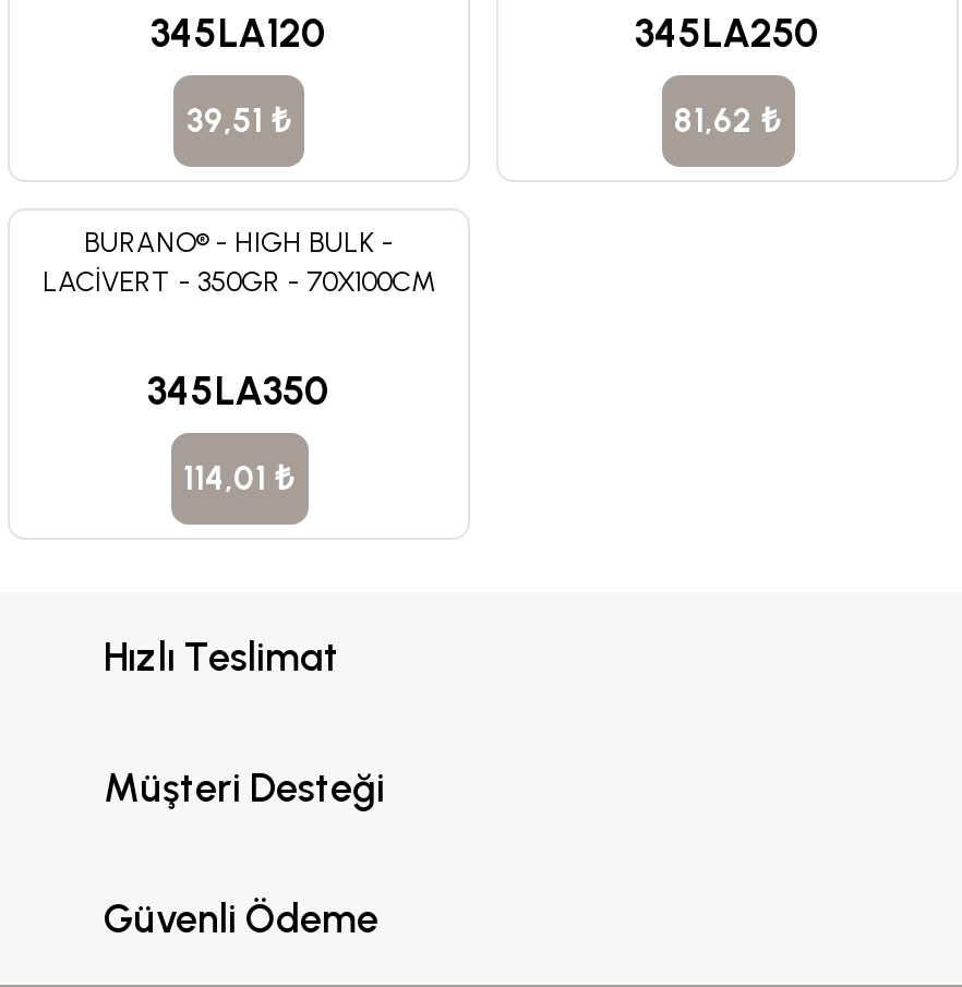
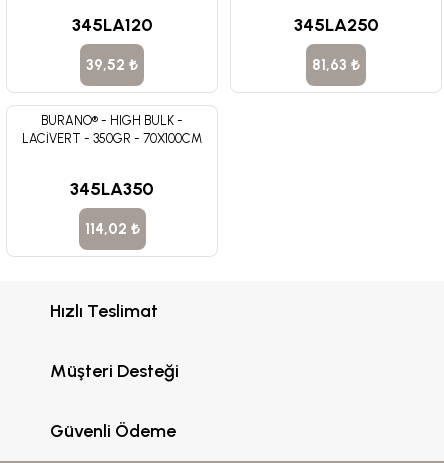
[187,100,291,140] 39,51 ₺ -> [86,55,138,73] 39,52 ₺
[674,100,781,140] 81,62 ₺ -> [312,55,360,73] 81,63 ₺
[183,458,294,497] 114,01 ₺ -> [84,219,139,237] 114,02 ₺

